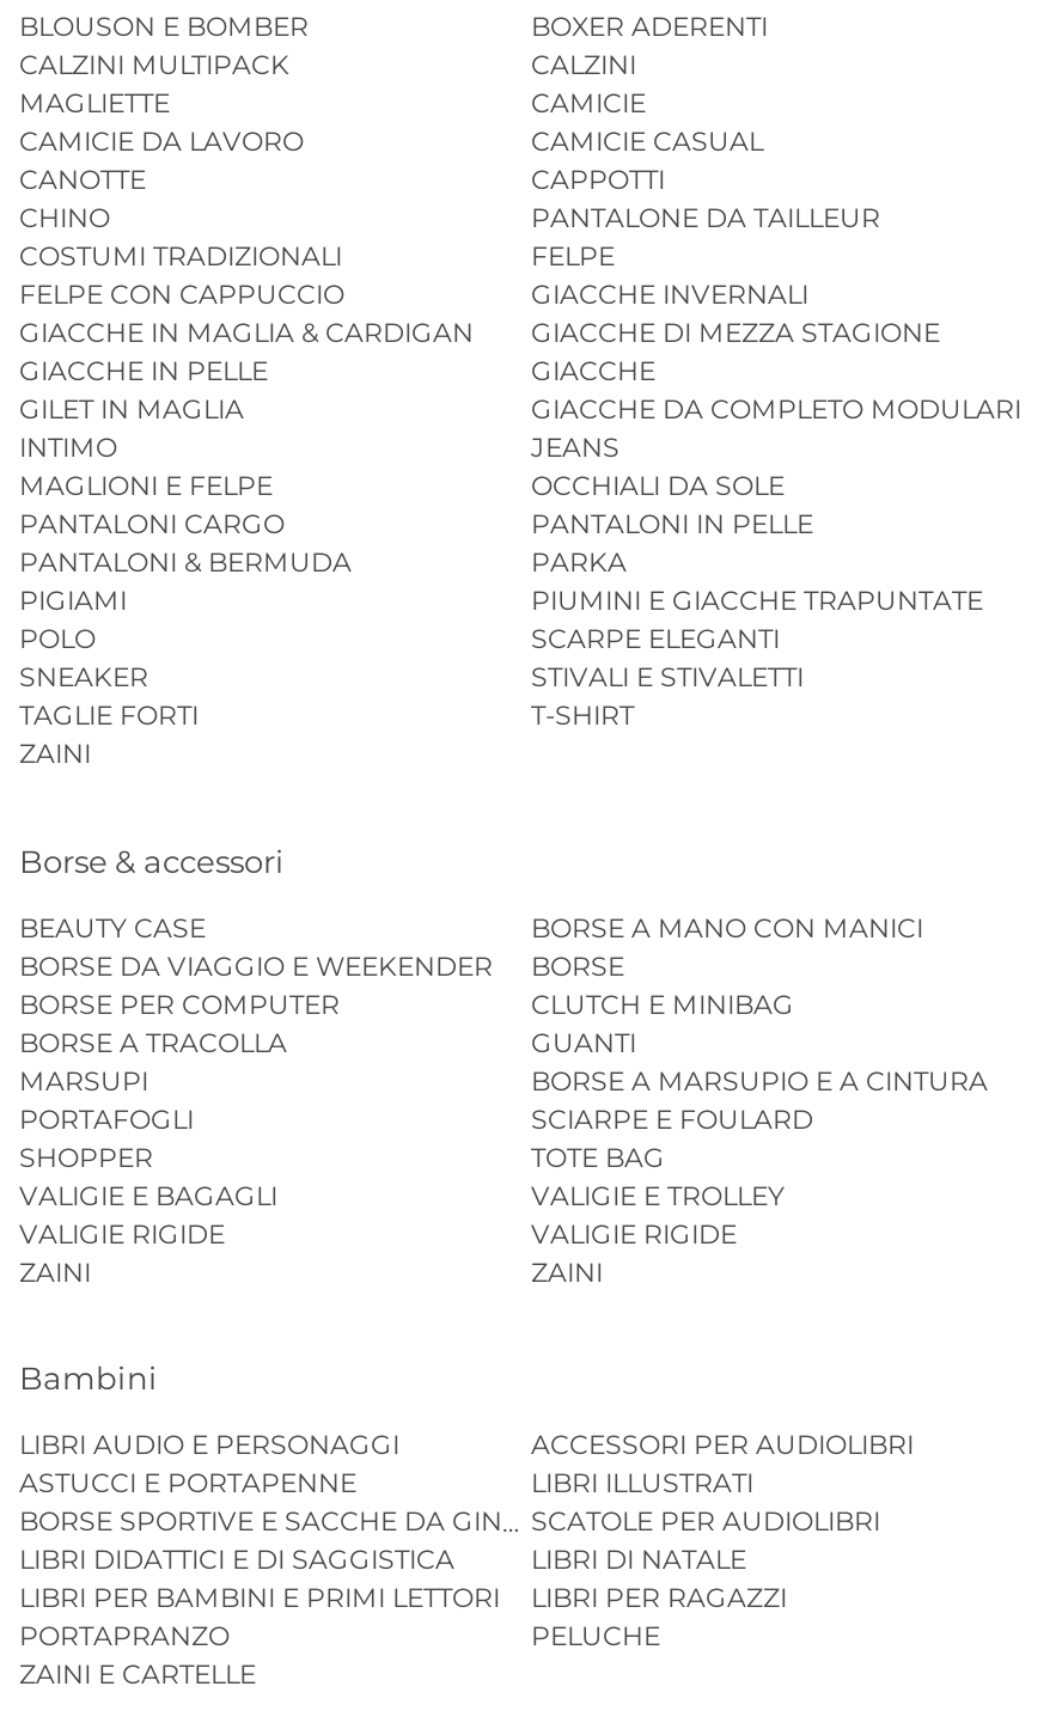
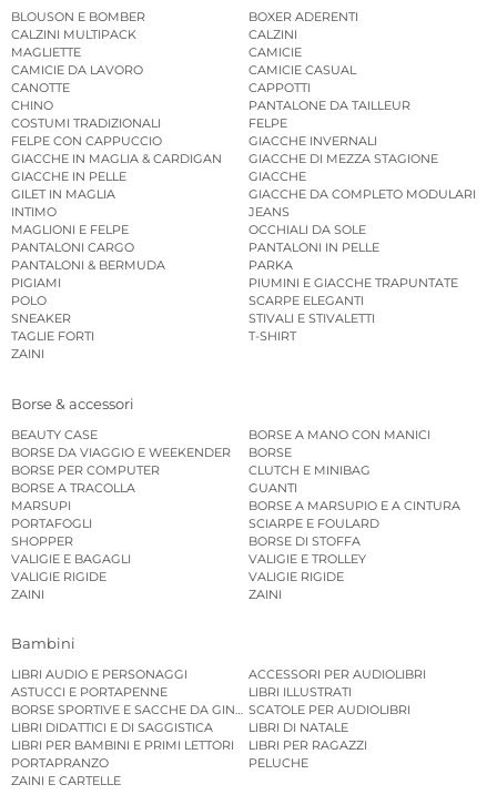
[531,1140,665,1174] TOTE BAG -> [248,533,361,549] BORSE DI STOFFA

